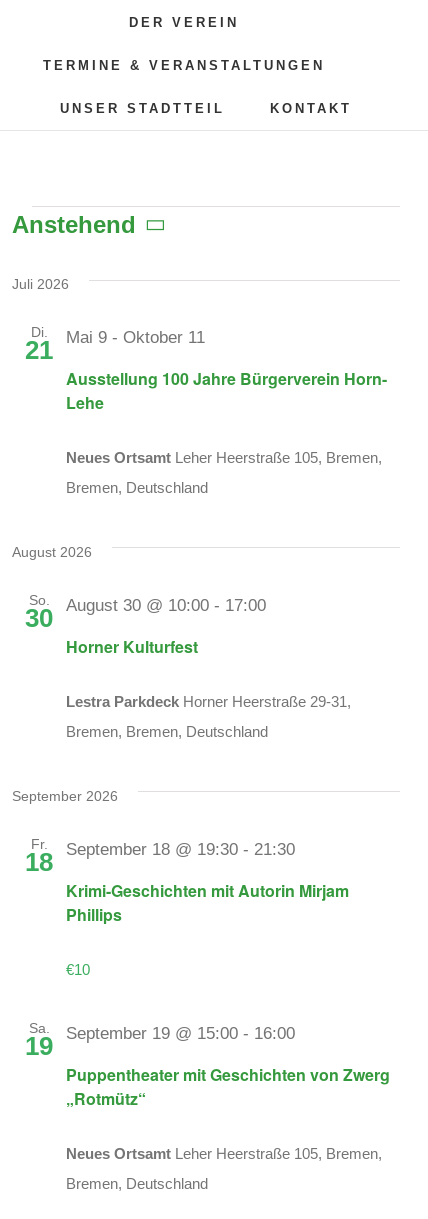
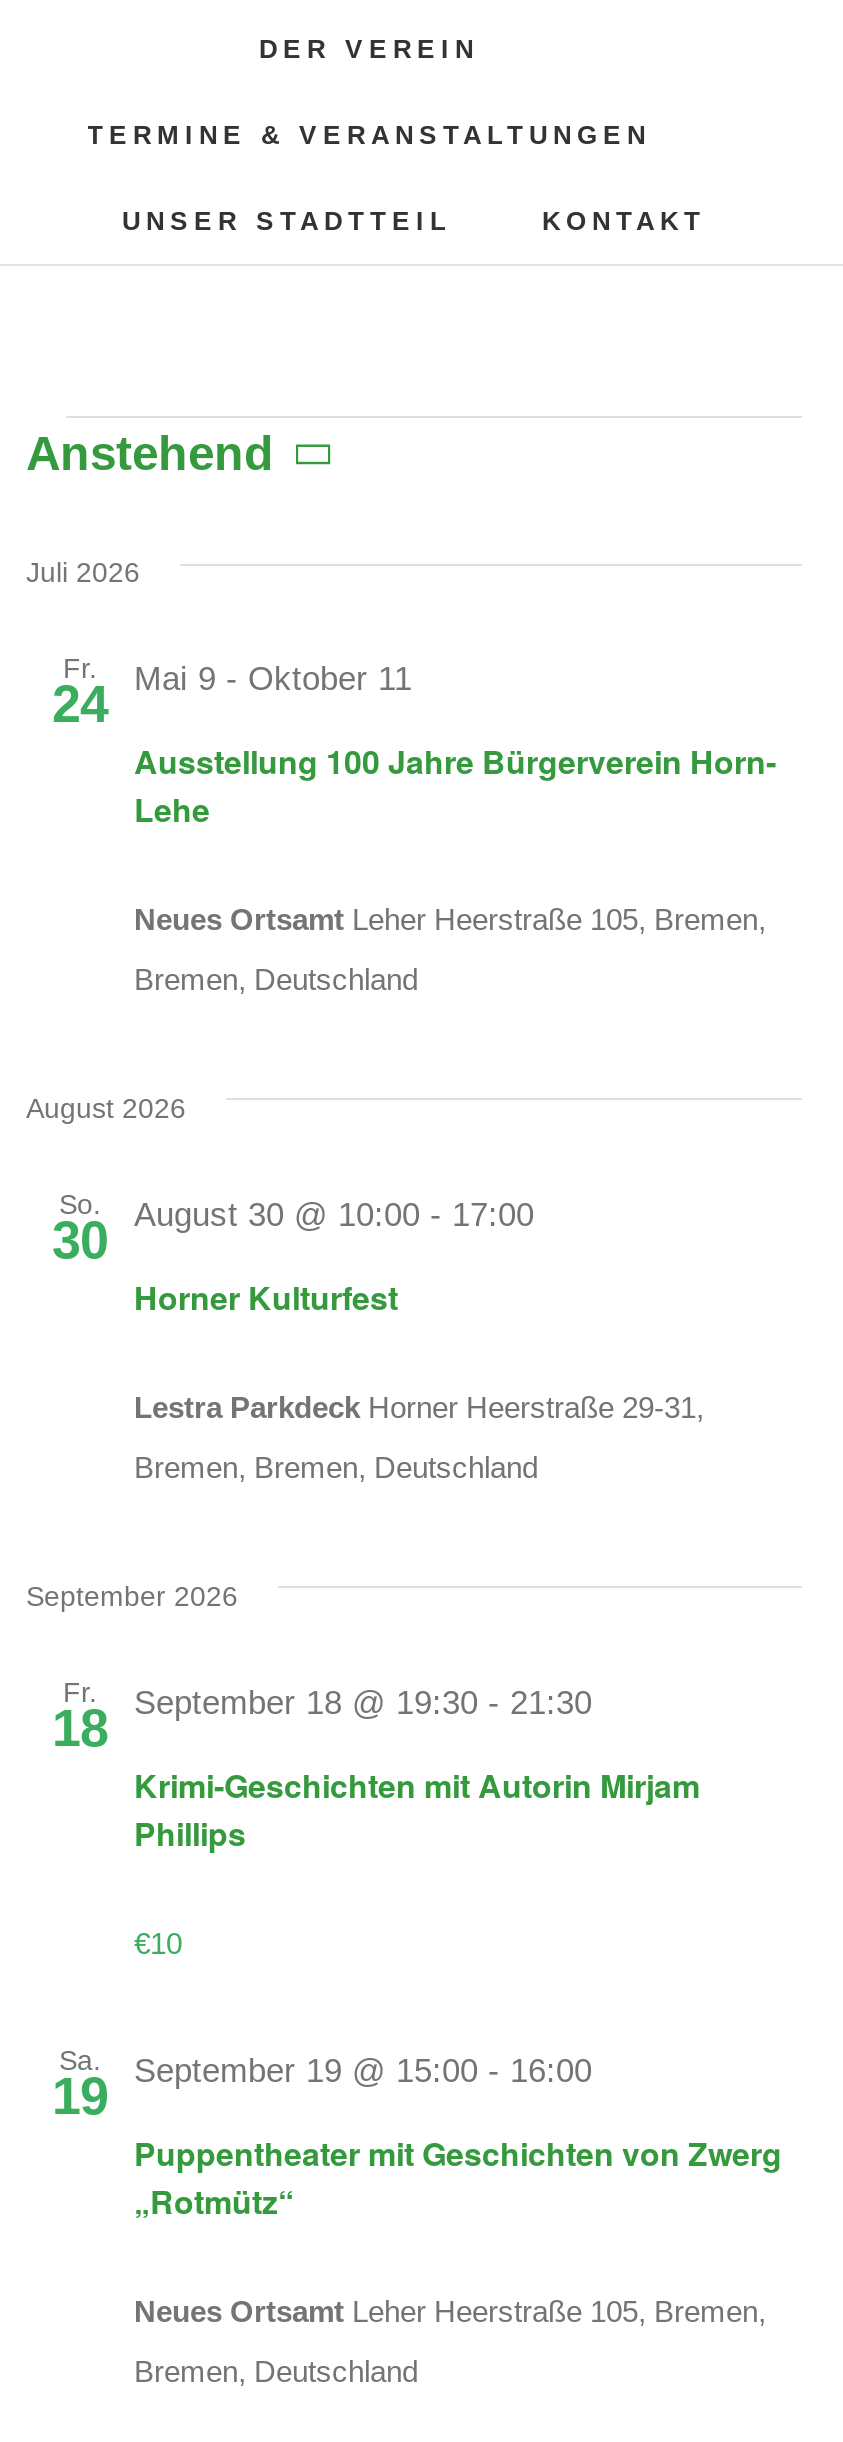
[25,324,53,365] Di. | 21 -> [52,652,108,734] Fr. | 24

